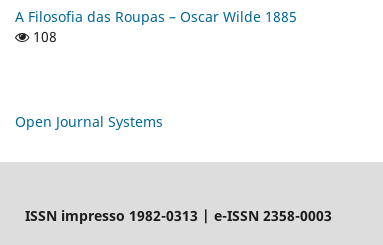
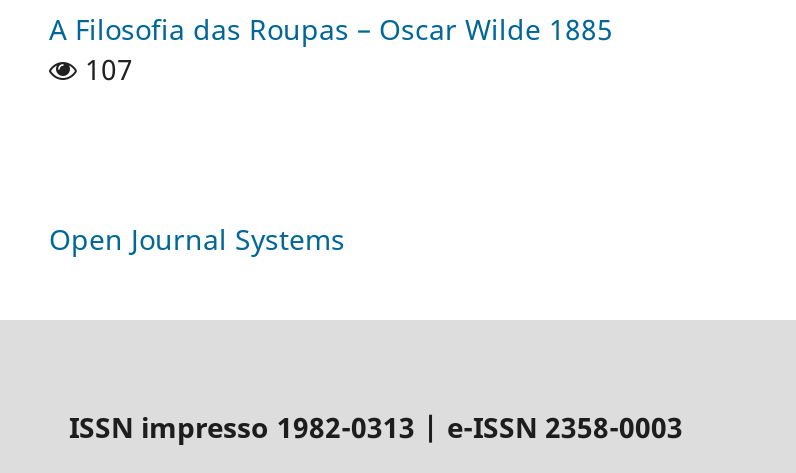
[29,27,57,46] 108 -> [77,50,133,88] 107

